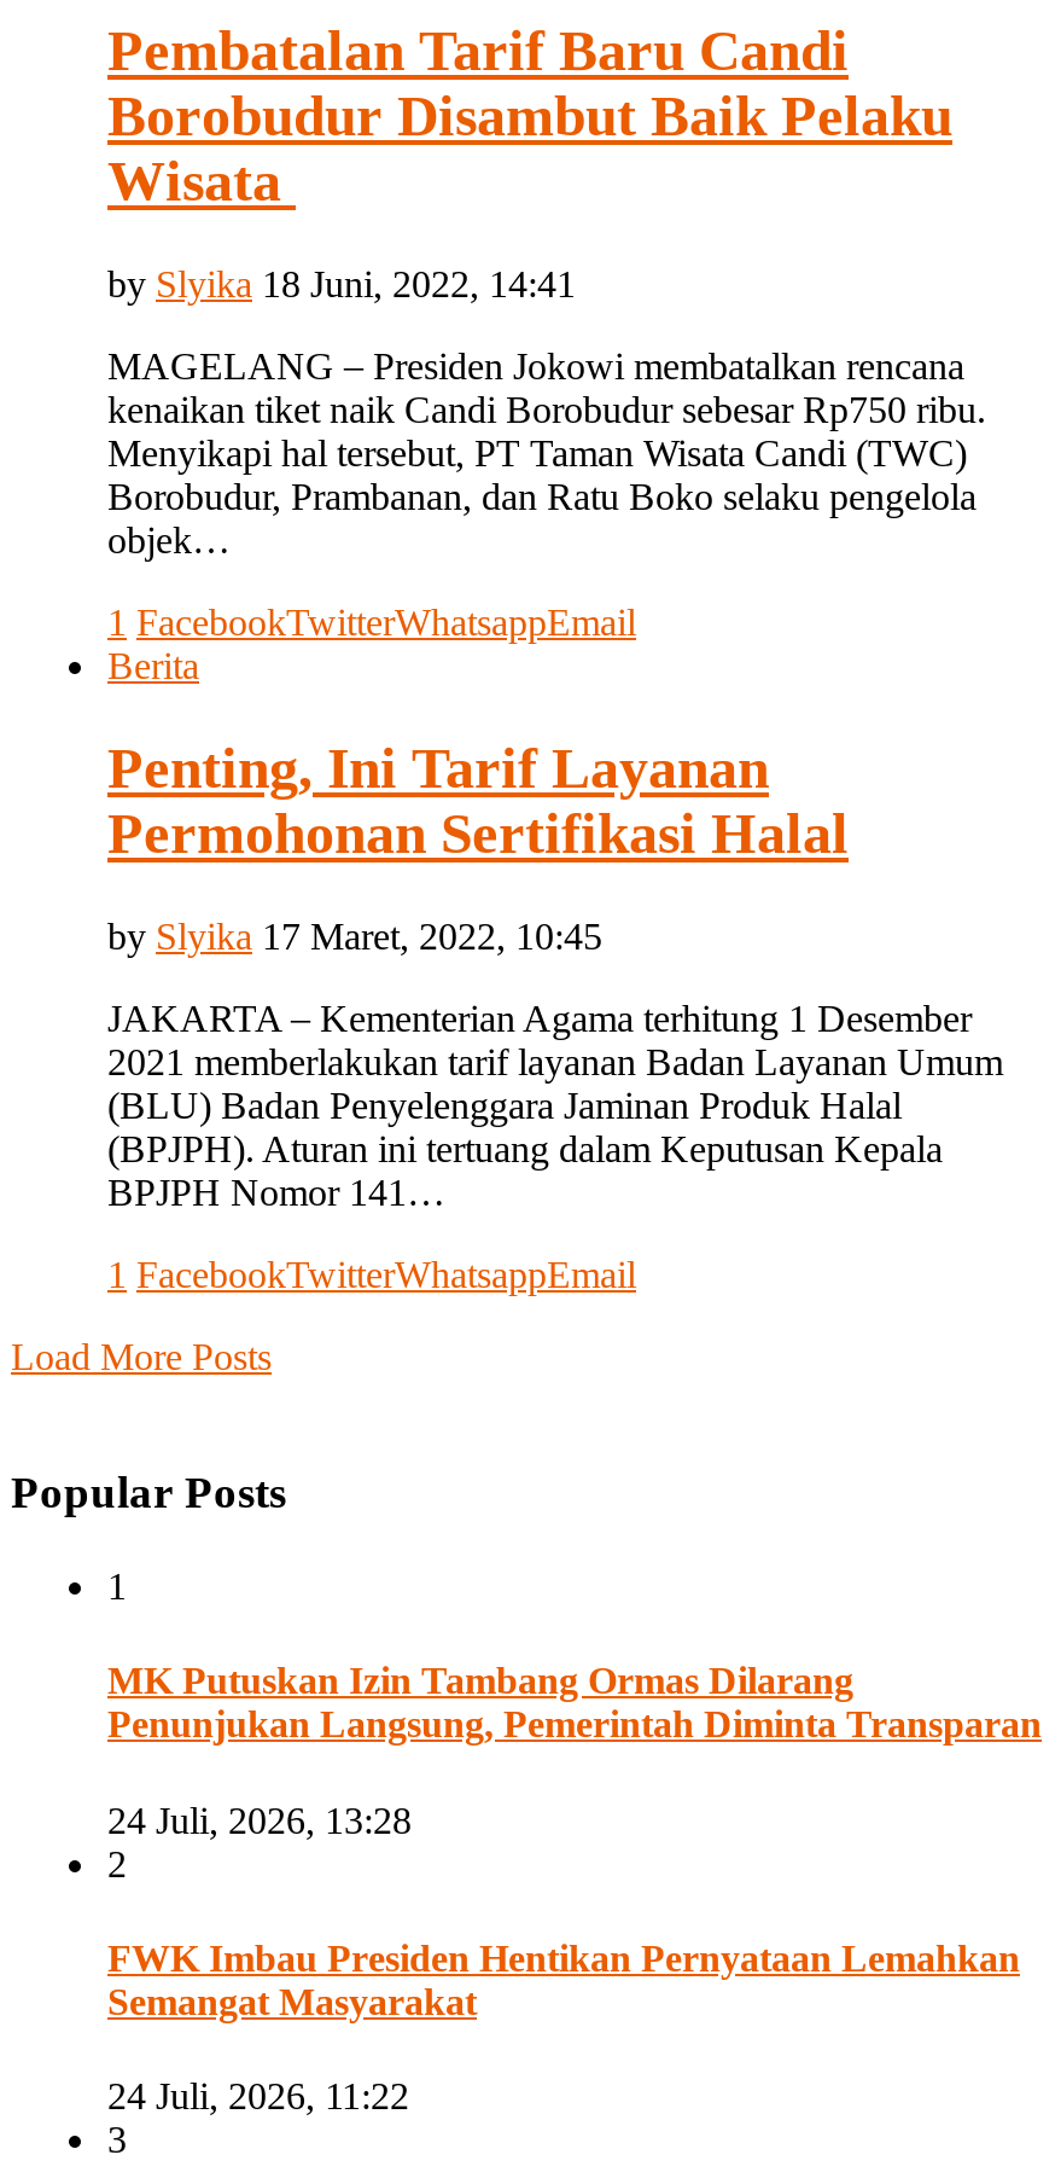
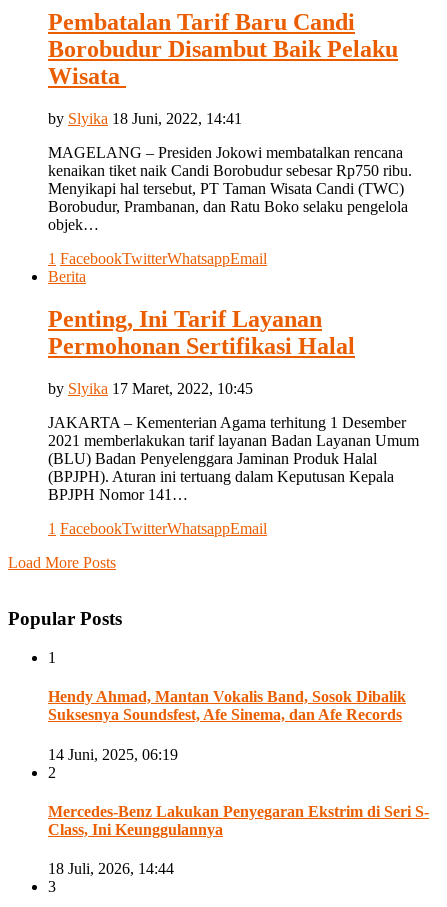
[107,1661,1042,1746] MK Putuskan Izin Tambang Ormas Dilarang | Penunjukan Langsung, Pemerintah Diminta Transparan -> [48,688,406,723] Hendy Ahmad, Mantan Vokalis Band, Sosok Dibalik | Suksesnya Soundsfest, Afe Sinema, dan Afe Records
[107,1799,412,1840] 24 Juli, 2026, 13:28 -> [48,746,178,763] 14 Juni, 2025, 06:19
[107,1938,1020,2022] FWK Imbau Presiden Hentikan Pernyataan Lemahkan | Semangat Masyarakat -> [48,803,429,838] Mercedes-Benz Lakukan Penyegaran Ekstrim di Seri S- | Class, Ini Keunggulannya
[107,2076,409,2117] 24 Juli, 2026, 11:22 -> [48,860,174,877] 18 Juli, 2026, 14:44

